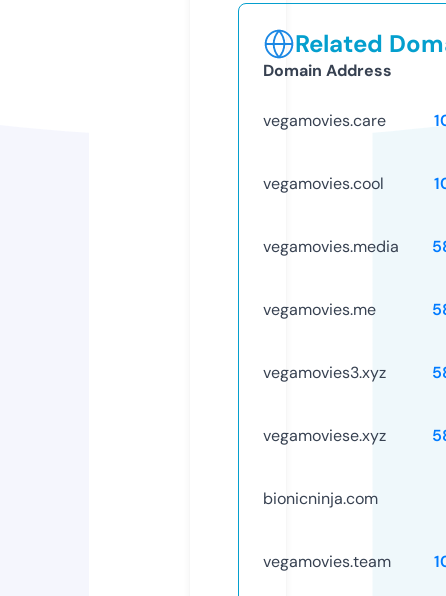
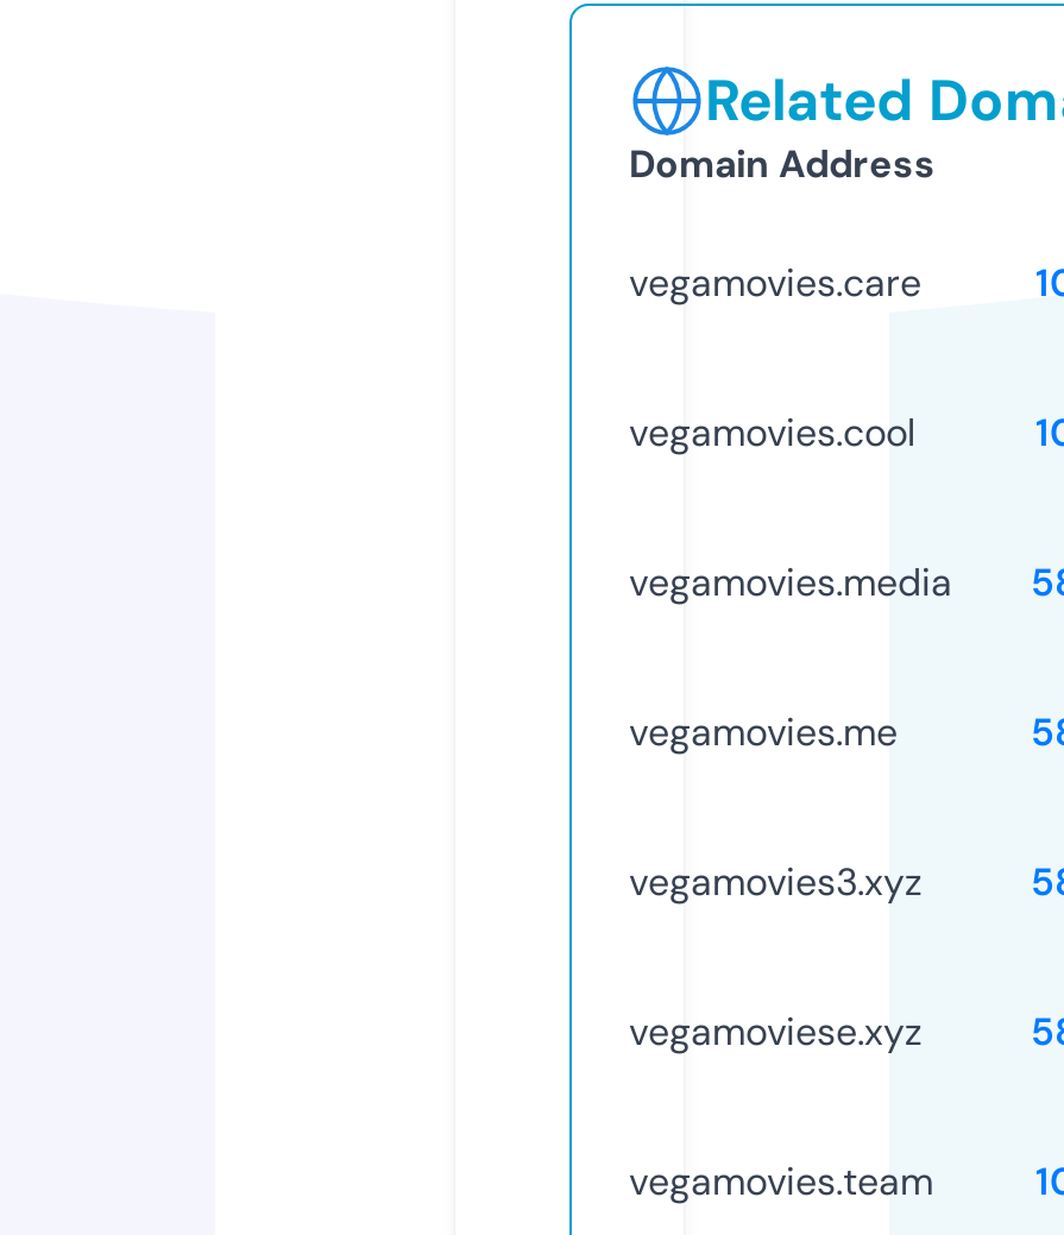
[263,488,378,509] bionicninja.com -> none

